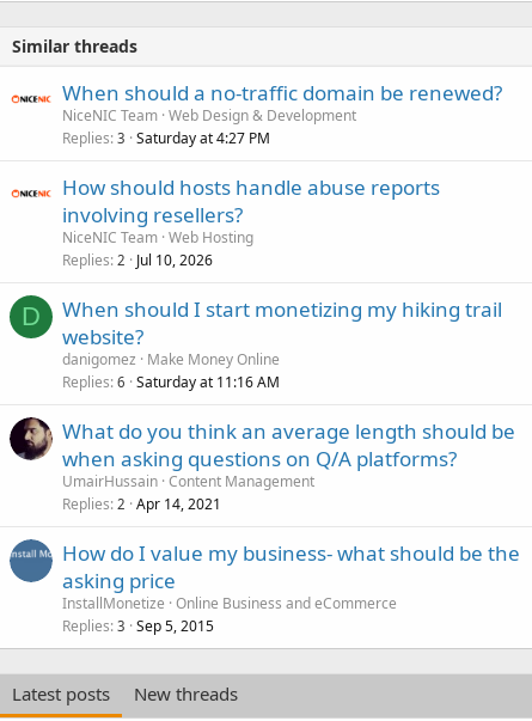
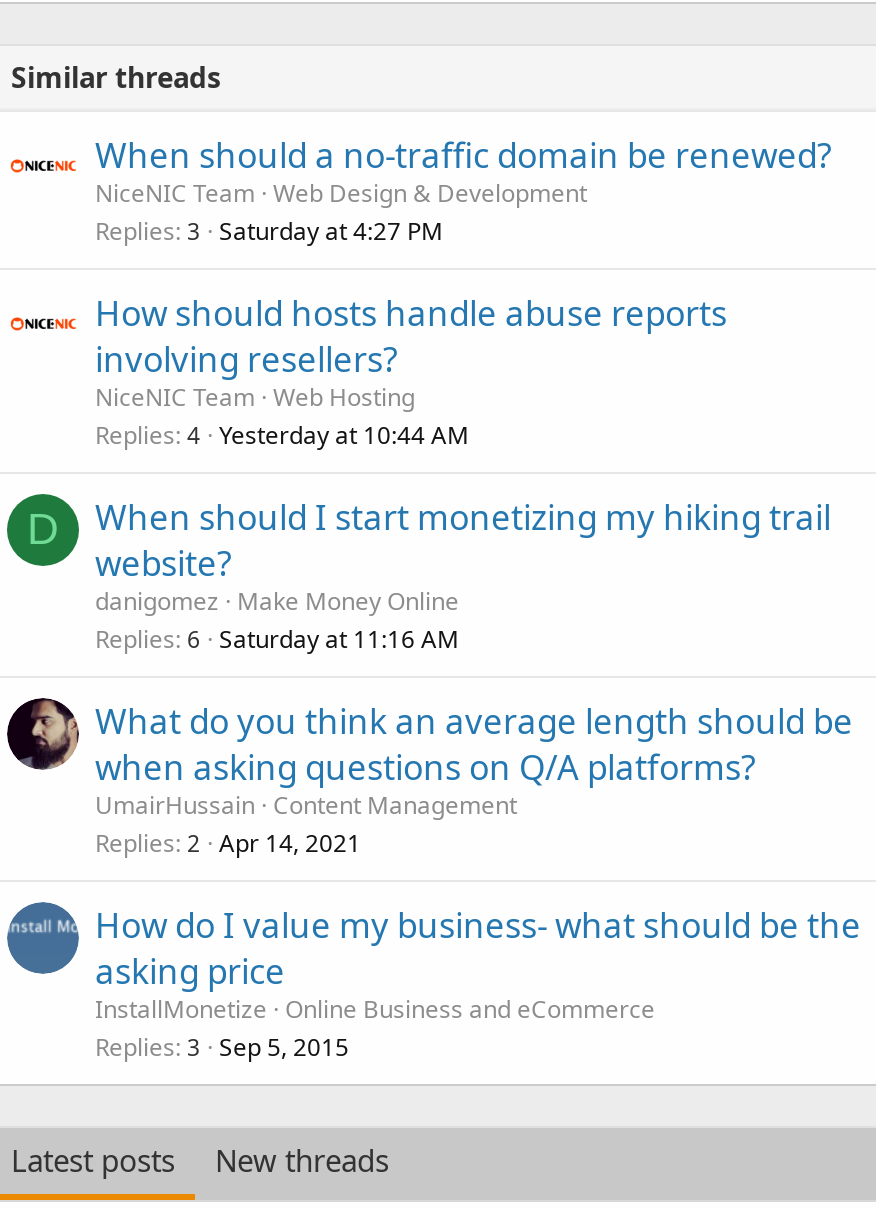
[62,249,213,270] Replies 2 Jul 10, 2026 -> [95,417,469,451] Replies 4 Yesterday at 10:44 AM

